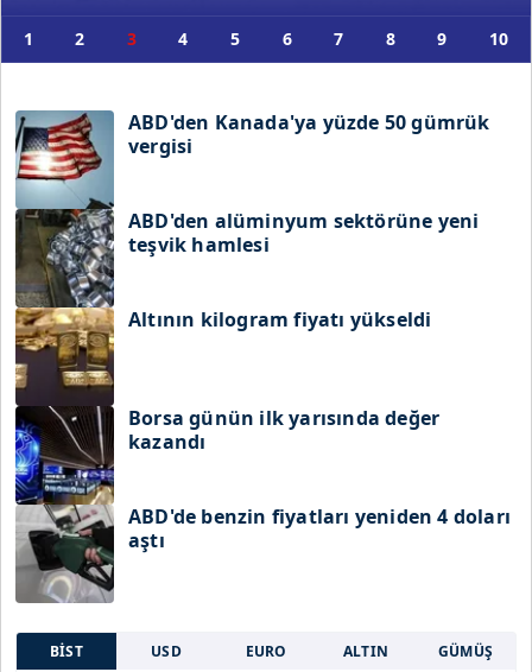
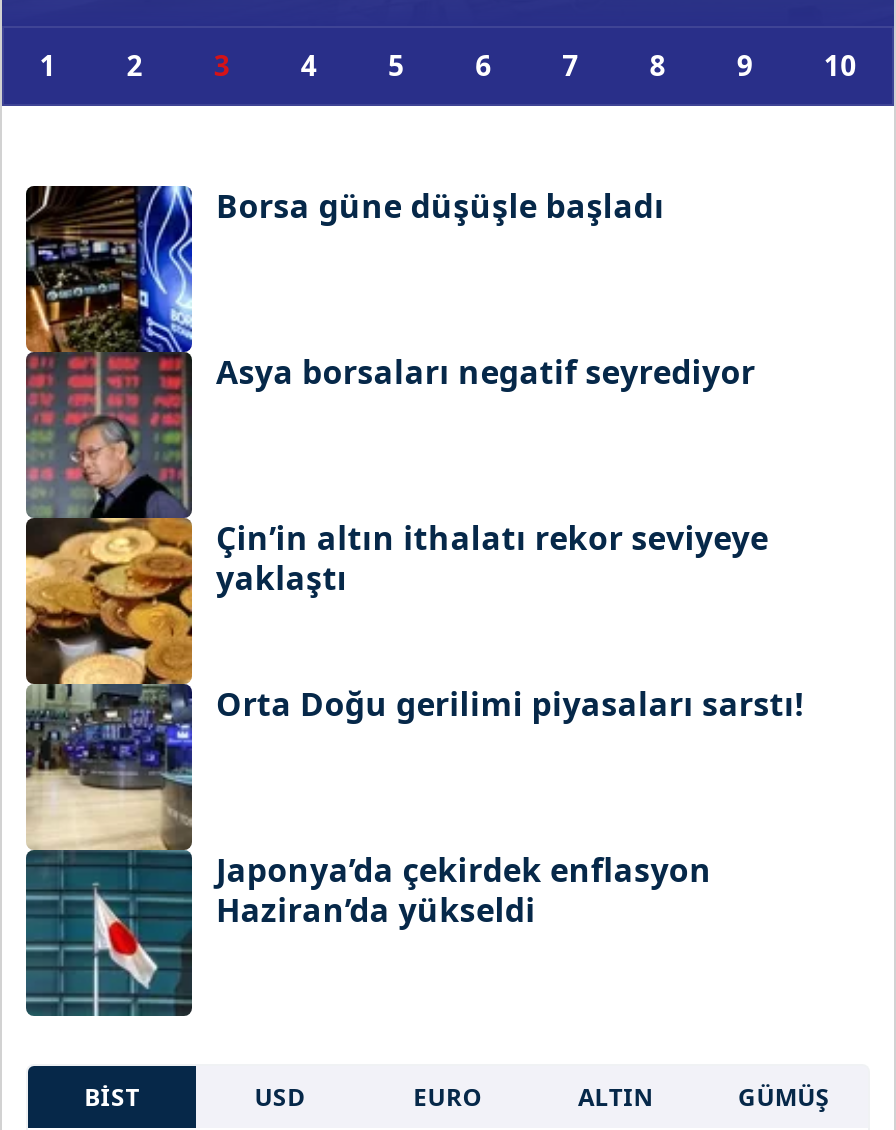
[14,109,490,603] [image] | ABD'den Kanada'ya yüzde 50 gümrük | vergisi -> [24,184,664,1016] [image] | Borsa güne düşüşle başladı
[128,208,479,258] ABD'den alüminyum sektörüne yeni | teşvik hamlesi -> [216,350,755,394] Asya borsaları negatif seyrediyor
[128,306,432,332] Altının kilogram fiyatı yükseldi -> [216,516,768,600] Çin’in altın ithalatı rekor seviyeye | yaklaştı
[128,405,440,455] Borsa günün ilk yarısında değer | kazandı -> [216,682,805,726] Orta Doğu gerilimi piyasaları sarstı!
[128,503,511,553] ABD'de benzin fiyatları yeniden 4 doları | aştı -> [216,848,712,932] Japonya’da çekirdek enflasyon | Haziran’da yükseldi

